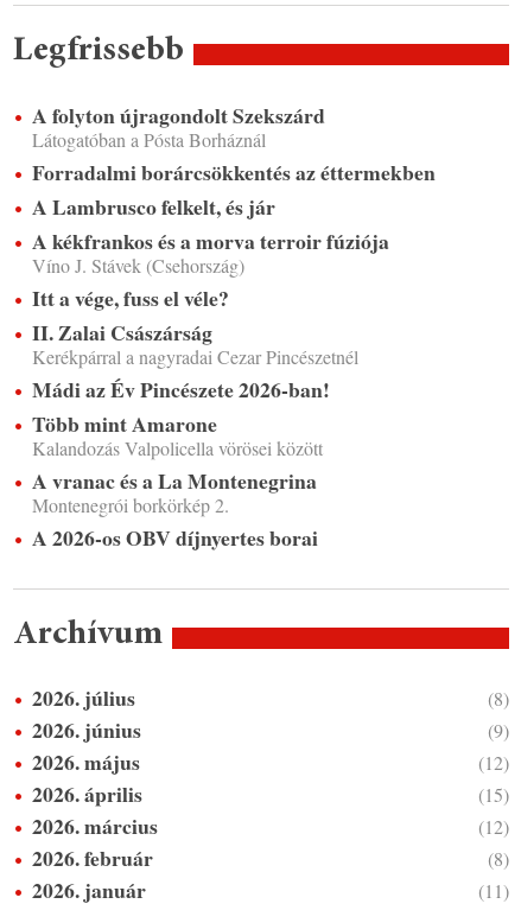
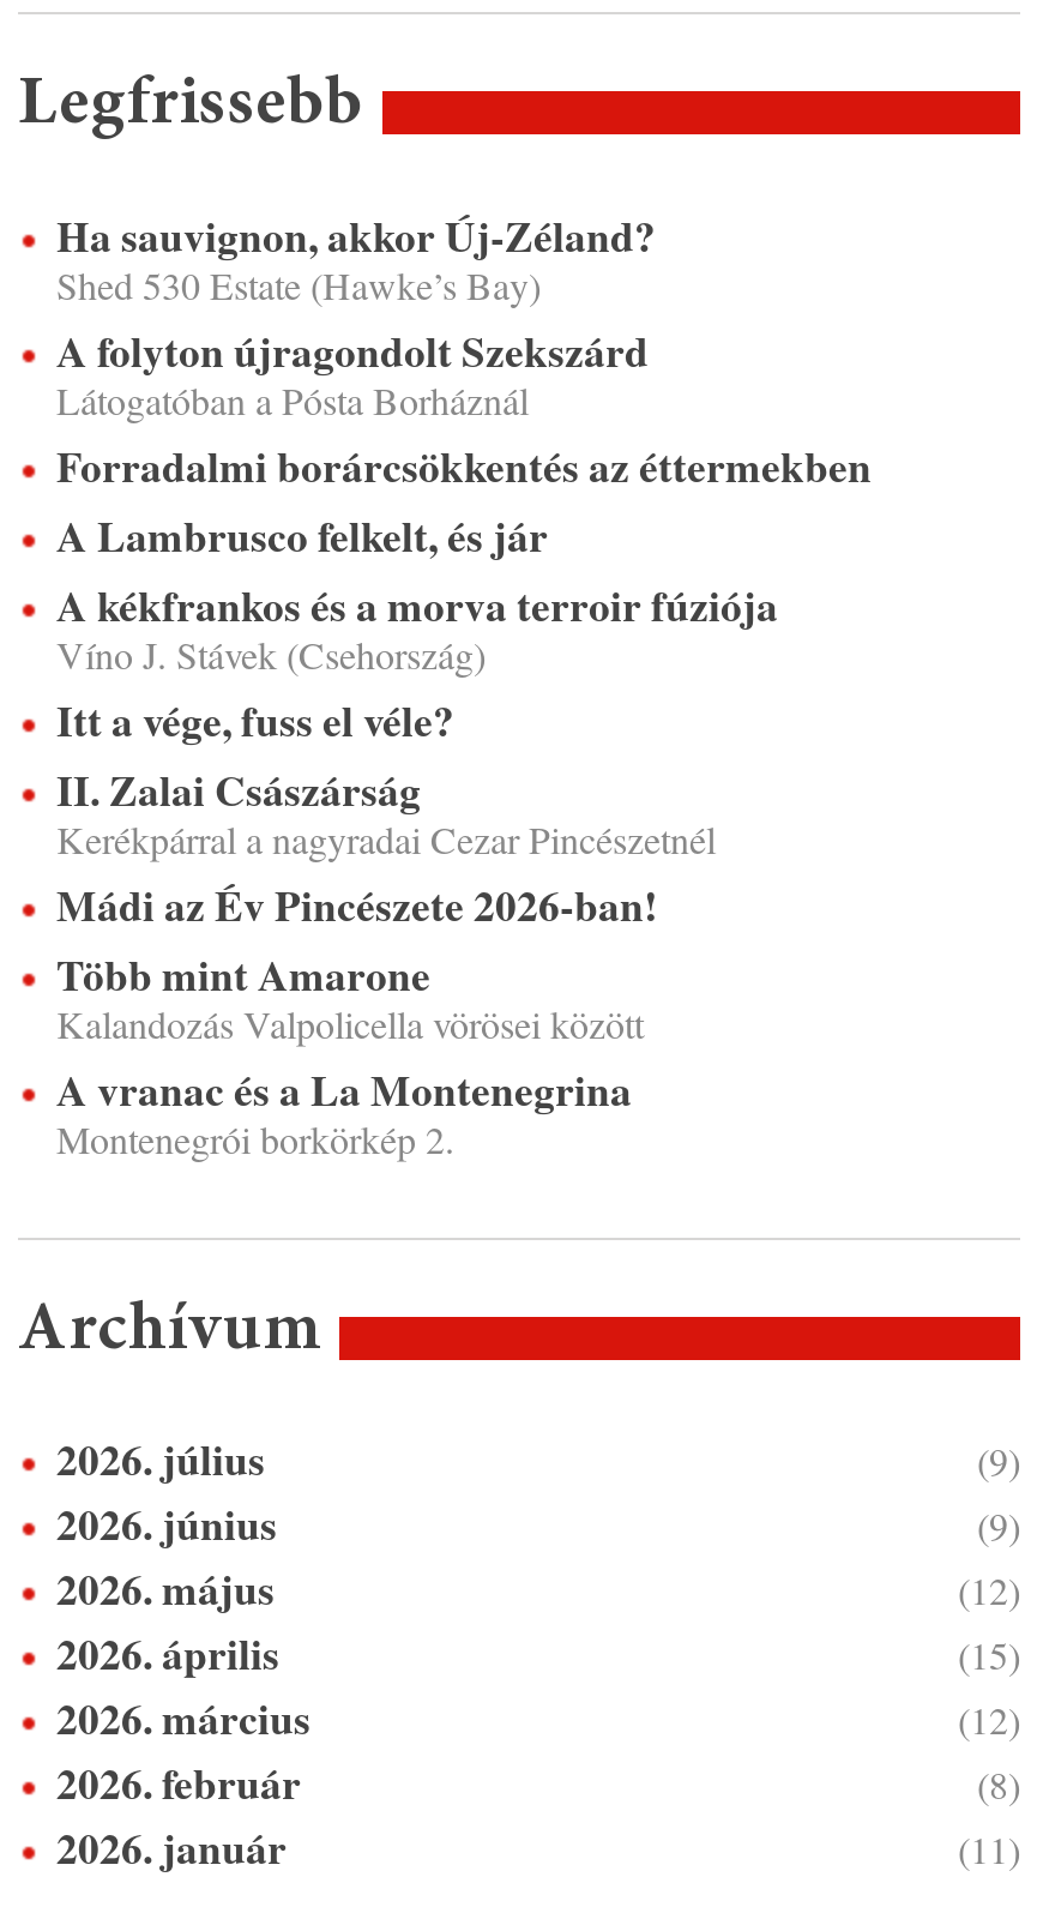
none -> [56,205,656,310] Ha sauvignon, akkor Új-Zéland? | Shed 530 Estate (Hawke’s Bay)
moved [32,100,436,518] -> [56,320,872,1164]: A folyton újragondolt Szekszárd | Látogatóban a Pósta Borháznál | Forradalmi borárcsökkentés az éttermekben | ... | A vranac és a La Montenegrina | Montenegrói borkörkép 2.
[32,522,318,553] A 2026-os OBV díjnyertes borai -> none
[488,686,509,711] (8) -> [977,1435,1020,1486] (9)

